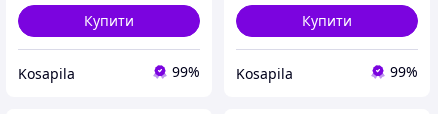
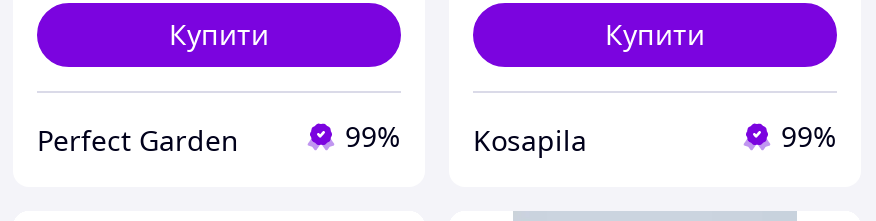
[18,64,75,83] Kosapila -> [37,120,239,158] Perfect Garden

